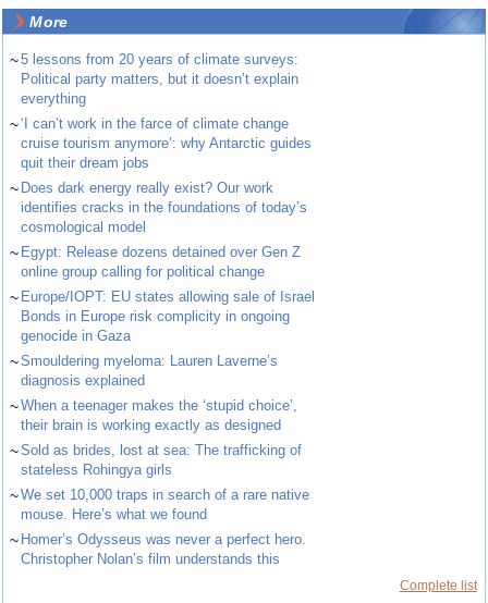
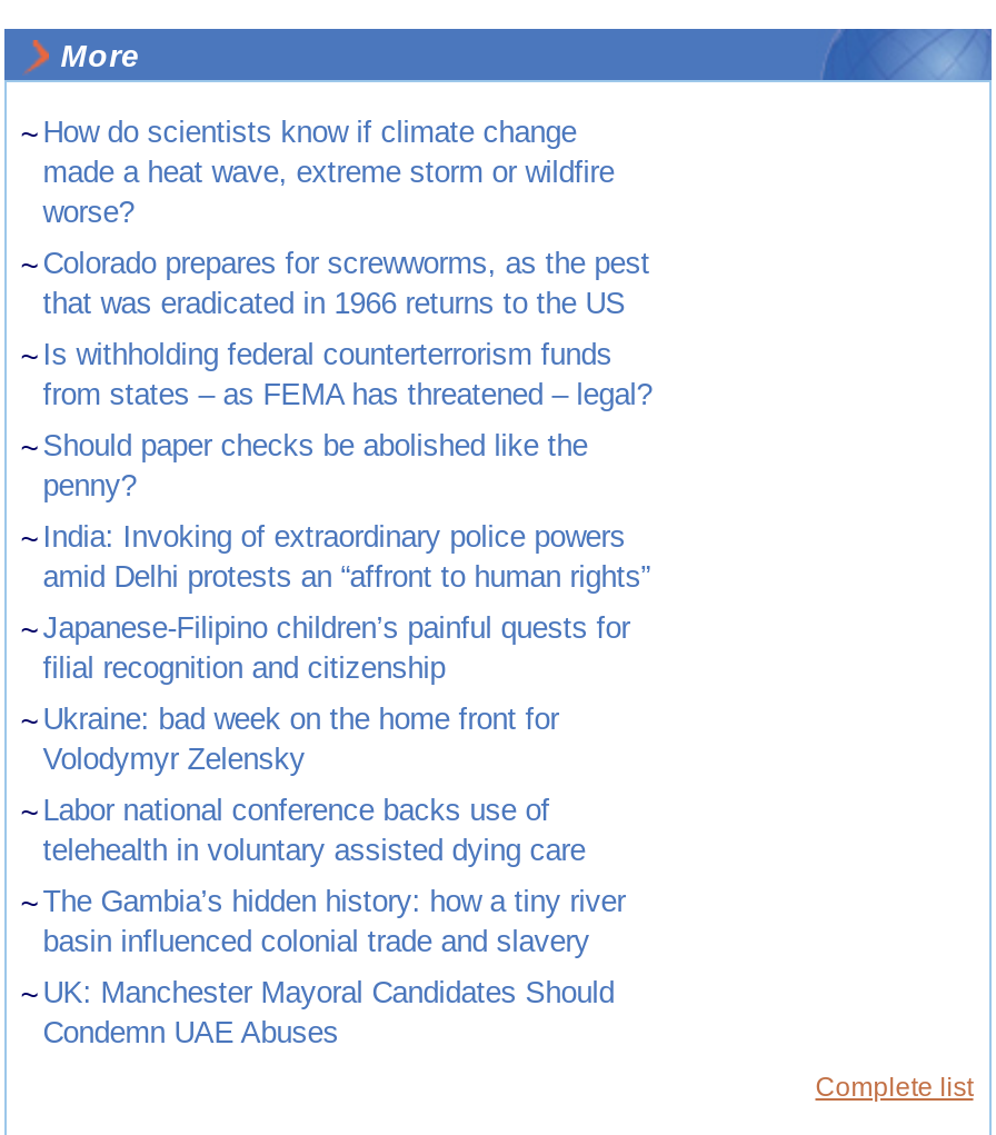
[10,52,299,107] ~ 5 lessons from 20 years of climate surveys: | Political party matters, but it doesn’t explain | everything -> [20,117,614,230] ~ How do scientists know if climate change | made a heat wave, extreme storm or wildfire | worse?
[10,116,312,171] ~ ‘I can’t work in the farce of climate change | cruise tourism anymore’: why Antarctic guides | quit their dream jobs -> [20,248,650,321] ~ Colorado prepares for screwworms, as the pest | that was eradicated in 1966 returns to the US
[10,180,307,236] ~ Does dark energy really exist? Our work | identifies cracks in the foundations of today’s | cosmological model -> [20,339,652,412] ~ Is withholding federal counterterrorism funds | from states – as FEMA has threatened – legal?
[10,244,301,280] ~ Egypt: Release dozens detained over Gen Z | online group calling for political change -> [20,430,587,504] ~ Should paper checks be abolished like the | penny?
[10,289,315,344] ~ Europe/IOPT: EU states allowing sale of Israel | Bonds in Europe risk complicity in ongoing | genocide in Gaza -> [20,521,650,595] ~ India: Invoking of extraordinary police powers | amid Delhi protests an “affront to human rights”
[10,353,278,389] ~ Smouldering myeloma: Lauren Laverne’s | diagnosis explained -> [20,613,630,686] ~ Japanese-Filipino children’s painful quests for | filial recognition and citizenship
[10,398,298,434] ~ When a teenager makes the ‘stupid choice’, | their brain is working exactly as designed -> [20,704,558,777] ~ Ukraine: bad week on the home front for | Volodymyr Zelensky
[10,442,302,478] ~ Sold as brides, lost at sea: The trafficking of | stateless Rohingya girls -> [20,795,585,868] ~ Labor national conference backs use of | telehealth in voluntary assisted dying care
[10,487,310,523] ~ We set 10,000 traps in search of a rare native | mouse. Here’s what we found -> [20,886,625,959] ~ The Gambia’s hidden history: how a tiny river | basin influenced colonial trade and slavery
[10,532,306,568] ~ Homer’s Odysseus was never a perfect hero. | Christopher Nolan’s film understands this -> [20,977,614,1051] ~ UK: Manchester Mayoral Candidates Should | Condemn UAE Abuses

